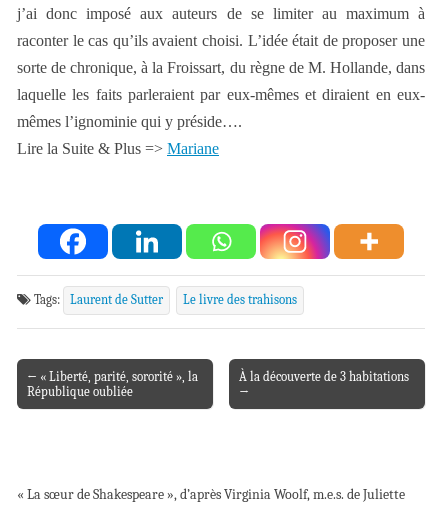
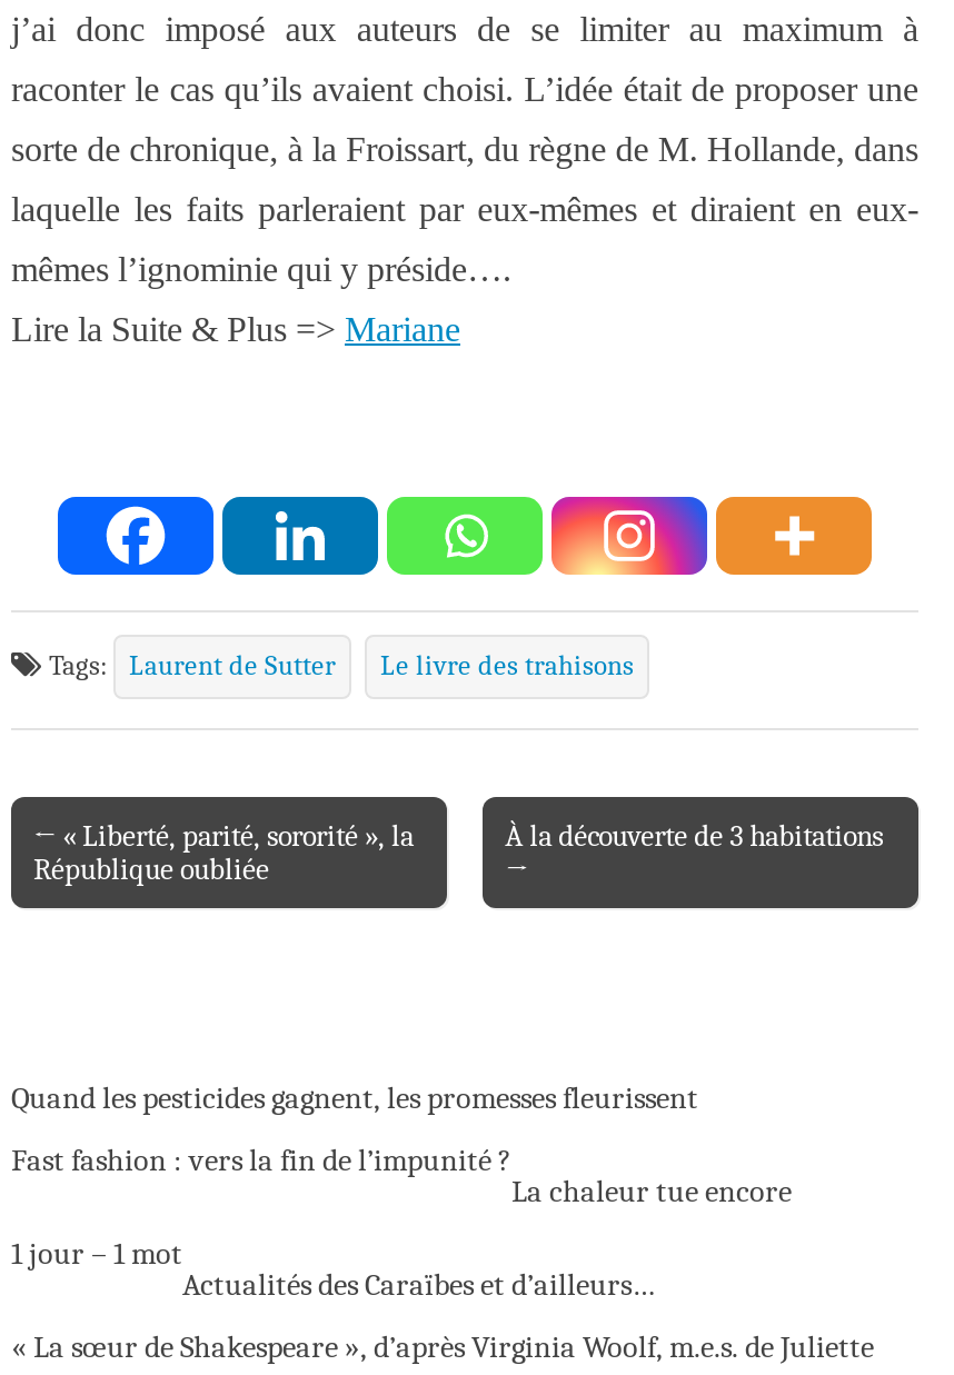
none -> [11,1080,792,1304] Quand les pesticides gagnent, les promesses fleurissent | Fast fashion : vers la fin de l’impunité ? | La chaleur tue encore | 1 jour – 1 mot | Actualités des Caraïbes et d’ailleurs…

